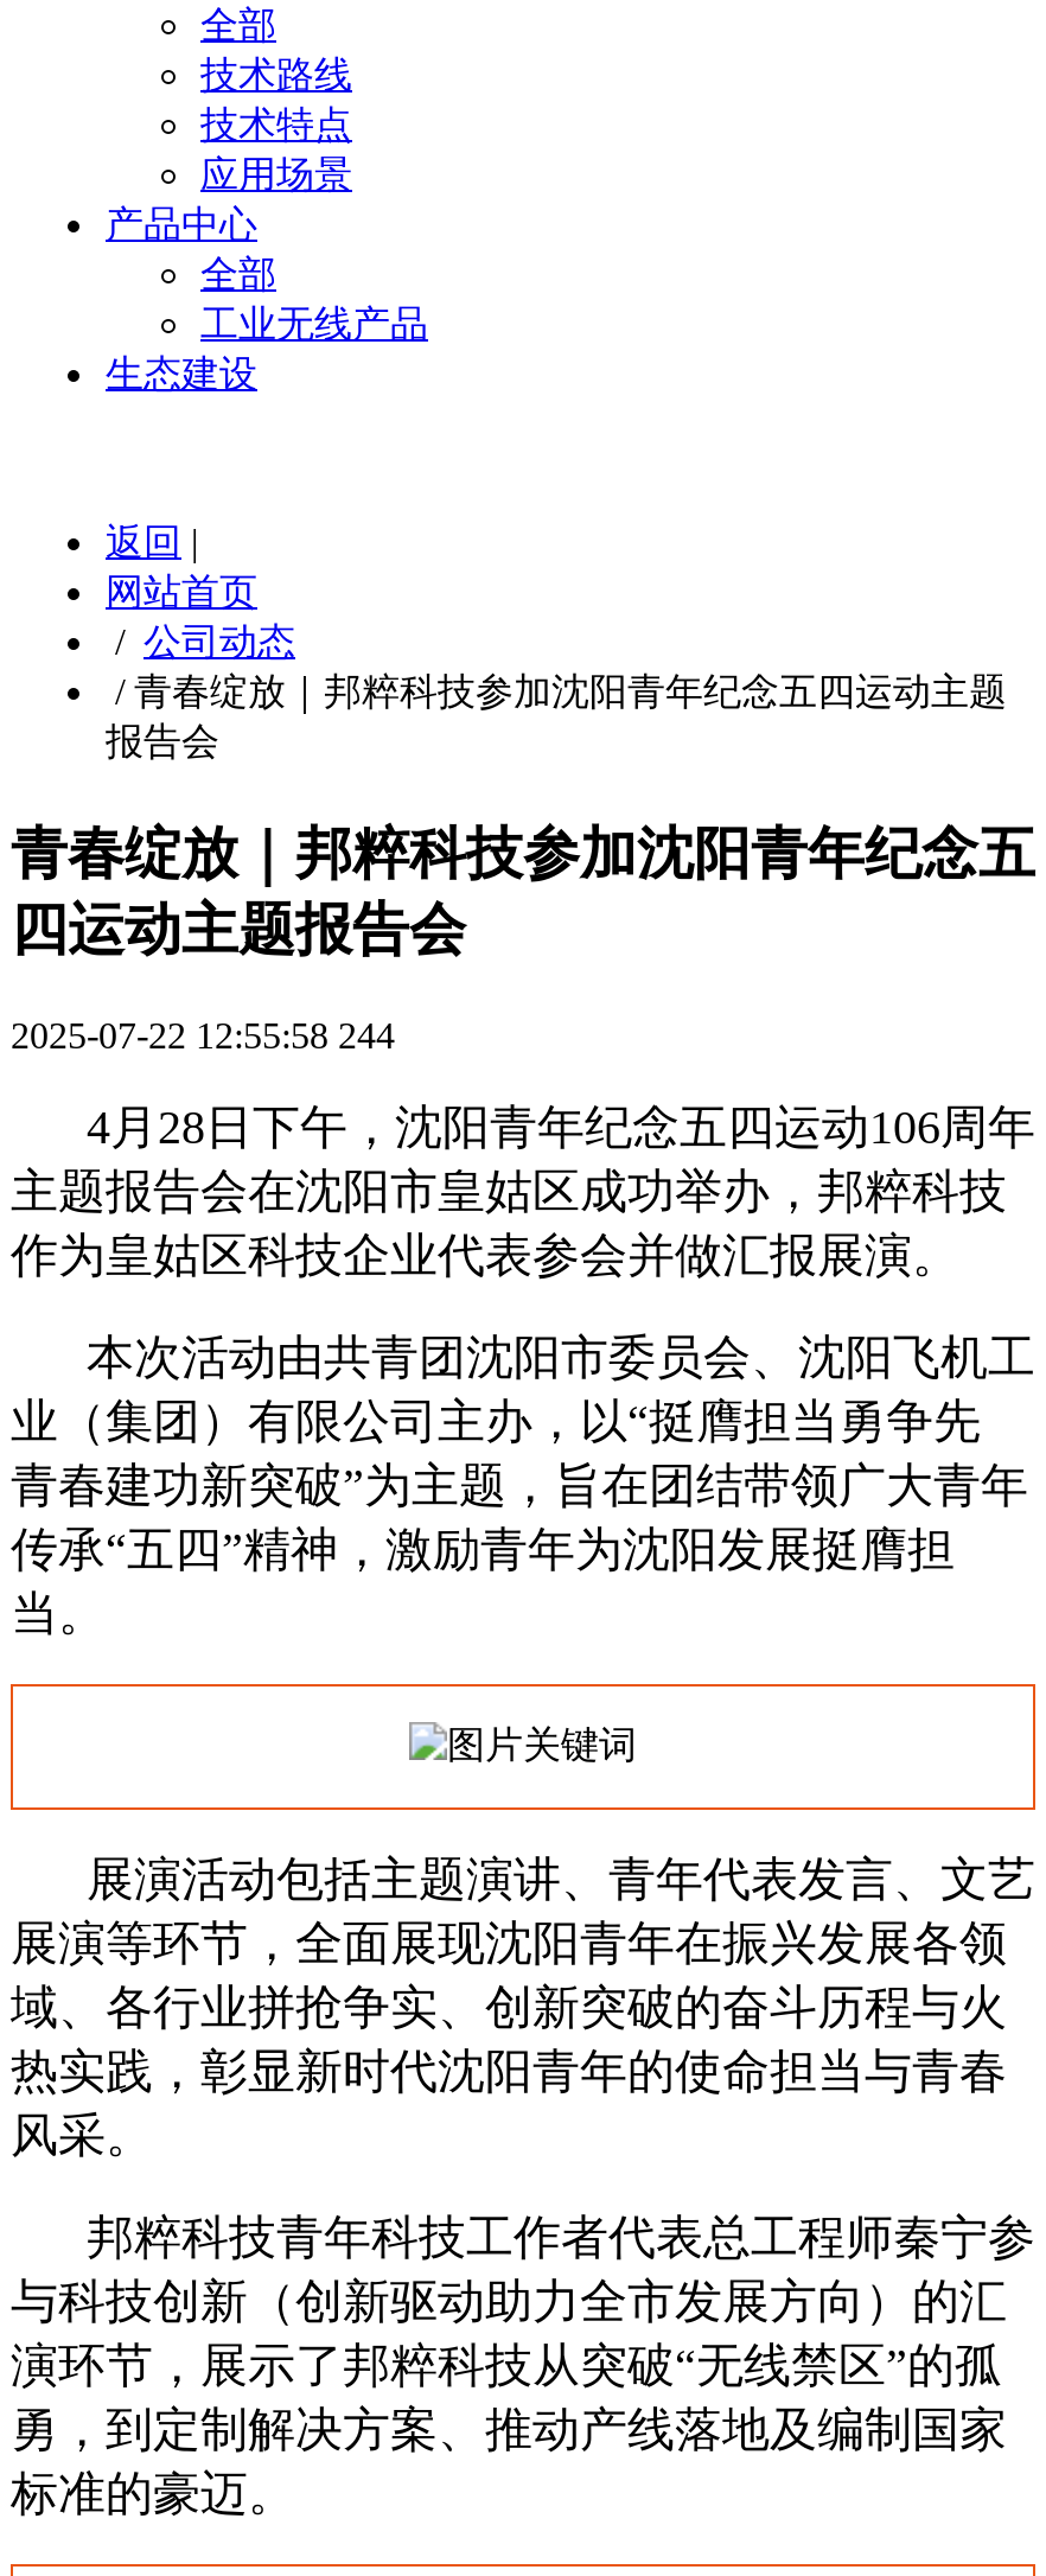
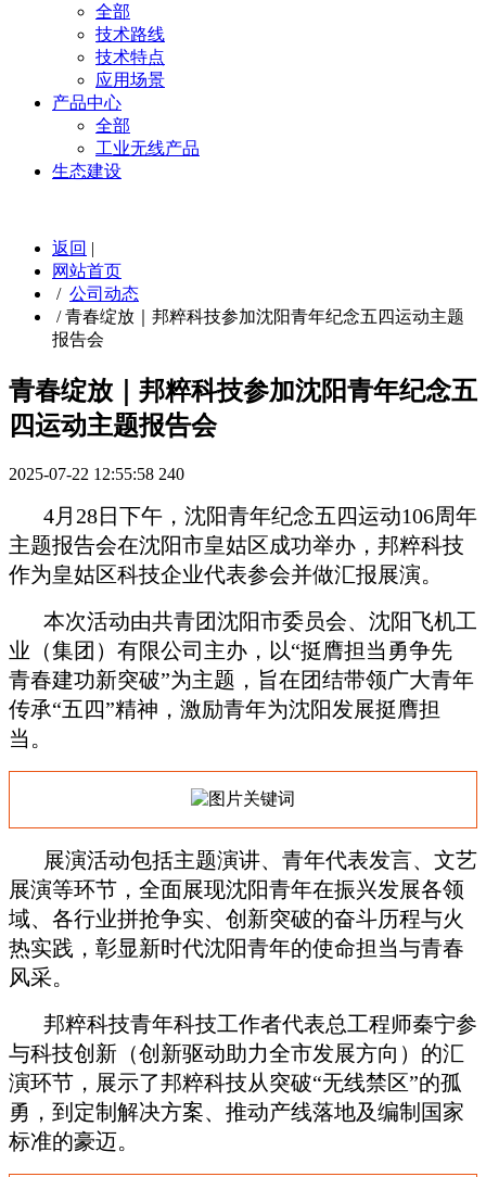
[11,1015,395,1055] 2025-07-22 12:55:58 244 -> [9,465,184,483] 2025-07-22 12:55:58 240

